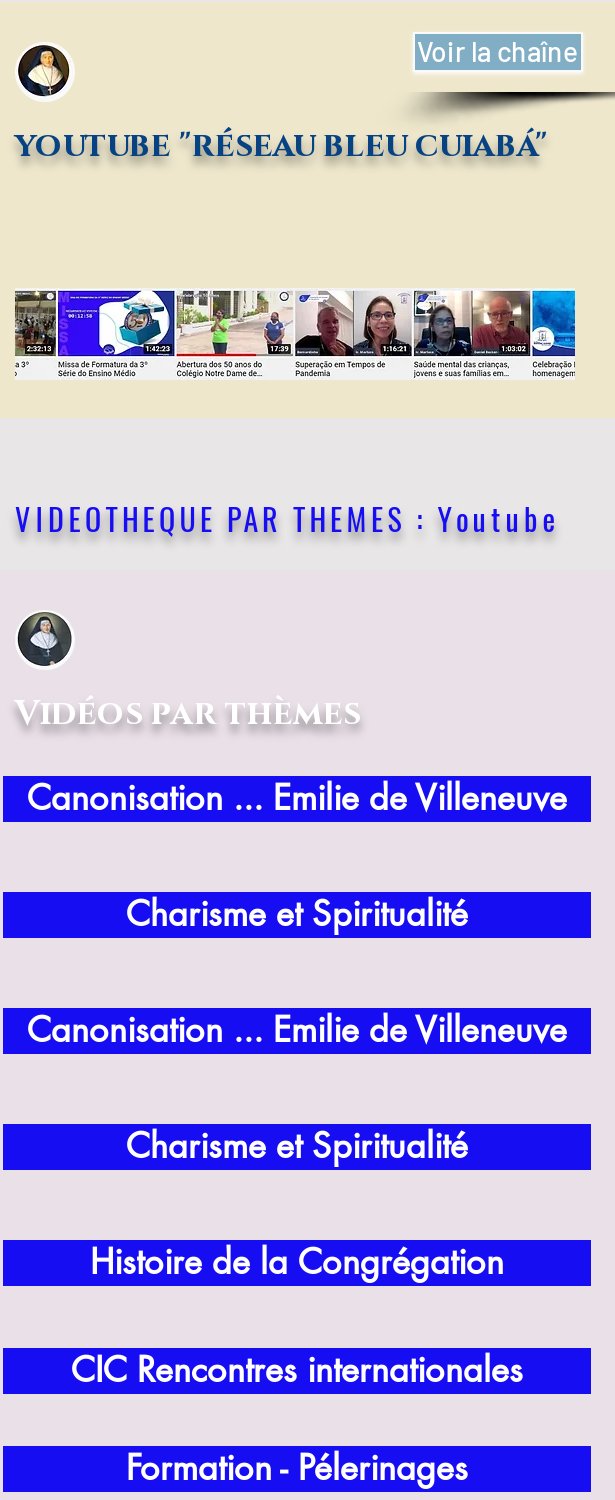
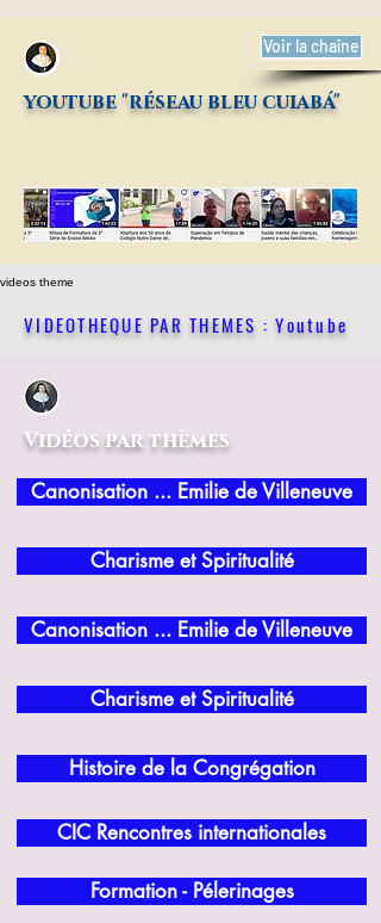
none -> [0,275,74,289] videos theme

